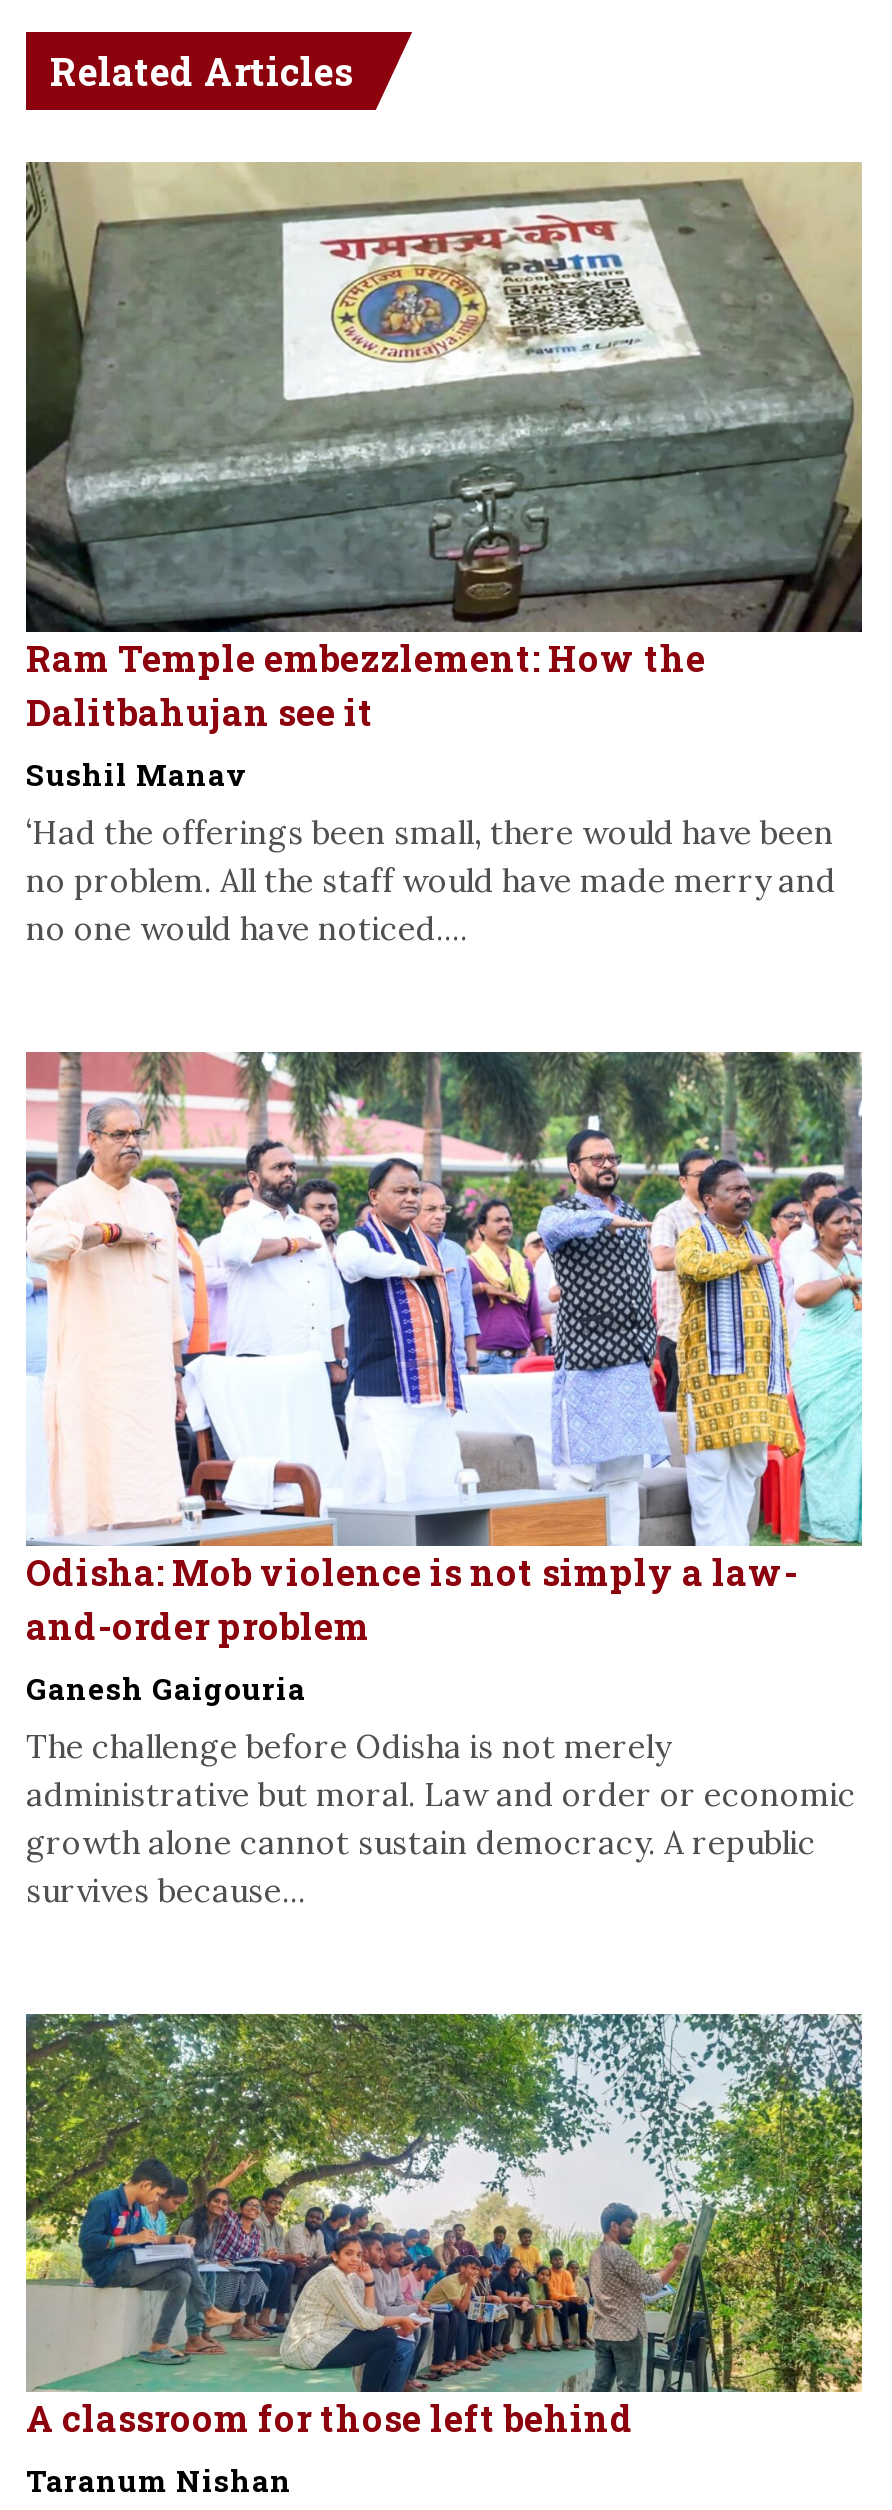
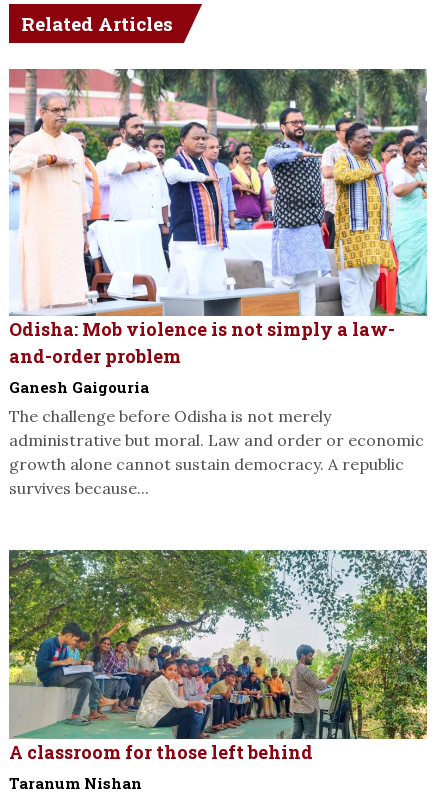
[24,162,864,947] [image] | Ram Temple embezzlement: How the | Dalitbahujan see it | Sushil Manav | ‘Had the offerings been small, there would have been | no problem. All the staff would have made merry and | no one would have noticed.... -> none

